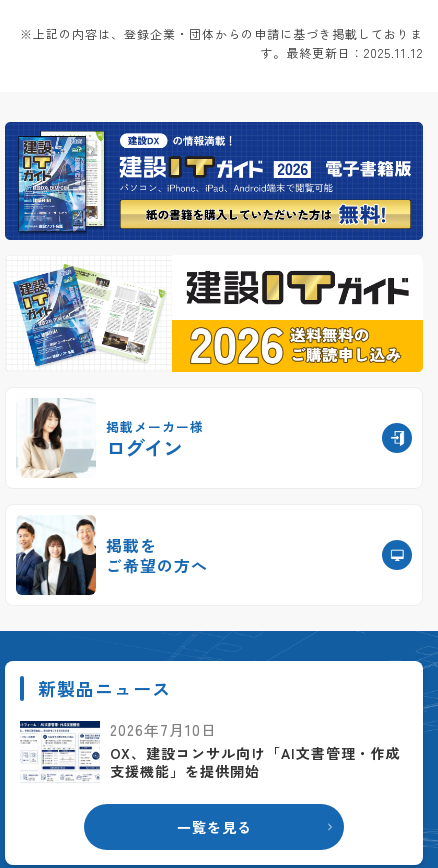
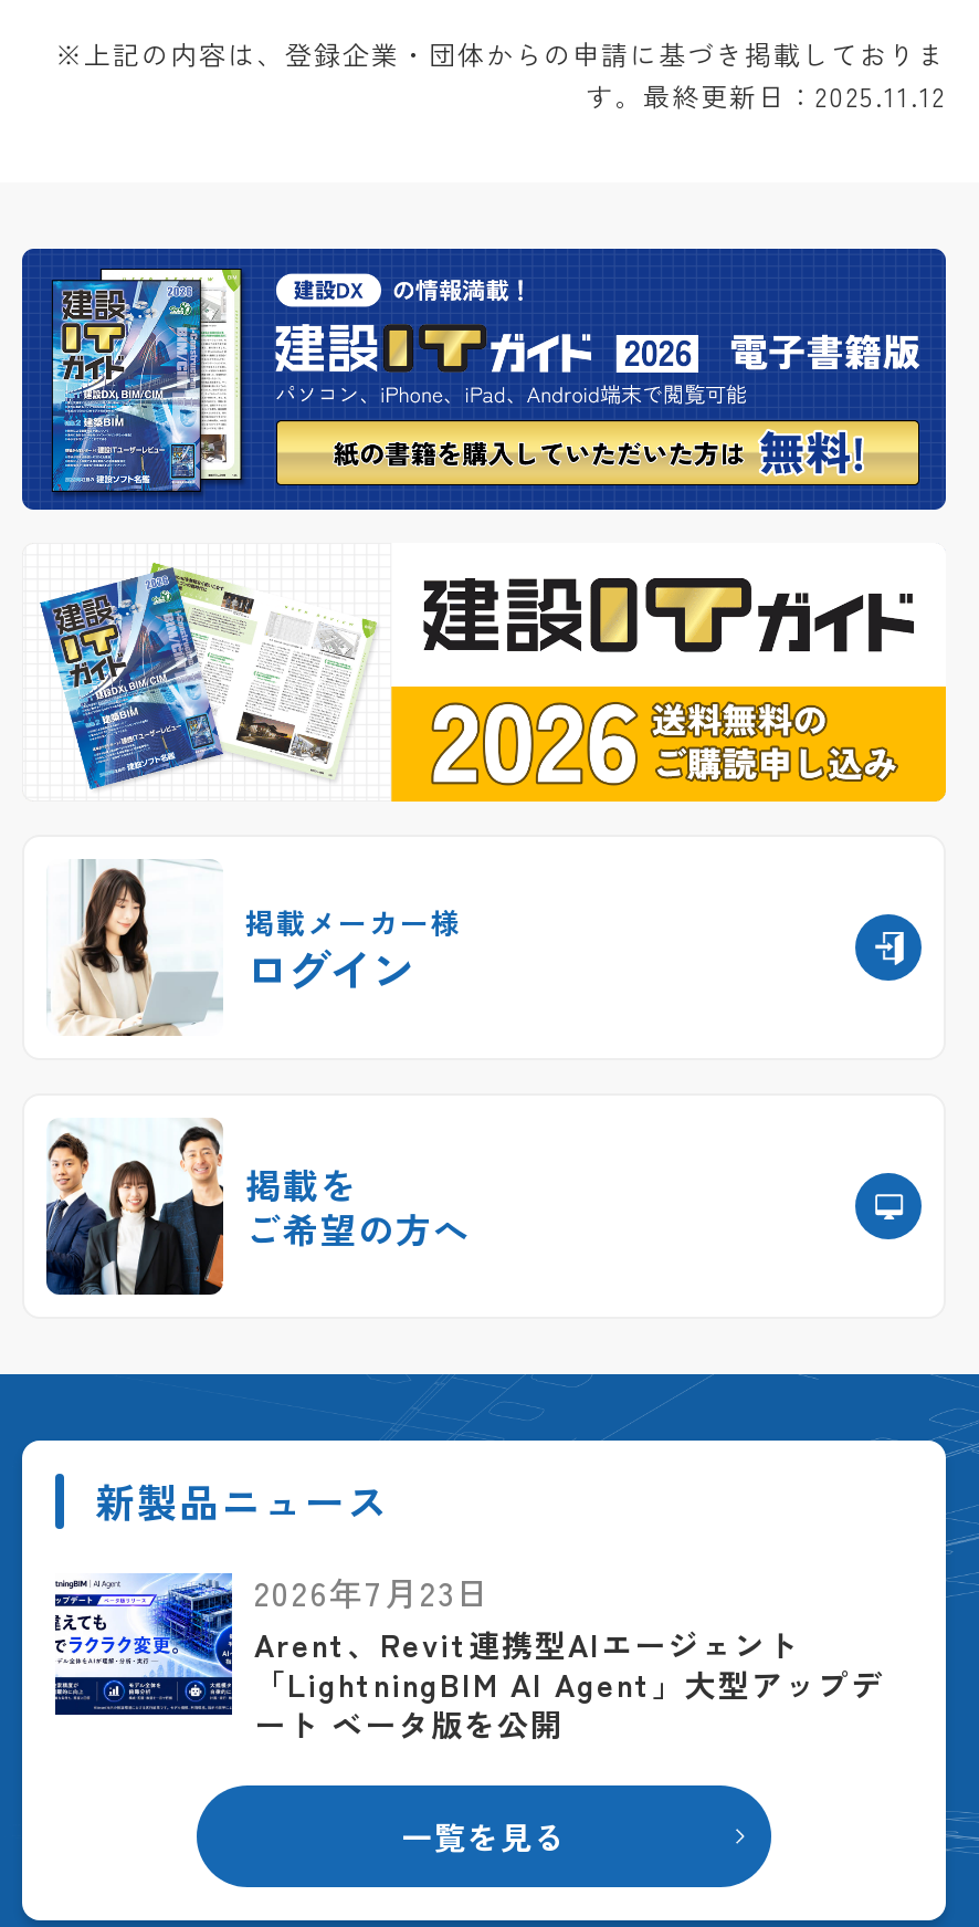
[20,719,401,781] [image] | 2026年7月10日 | OX、建設コンサル向け「AI文書管理・作成 | 支援機能」を提供開始 -> [53,1570,884,1747] [image] | 2026年7月23日 | Arent、Revit連携型AIエージェント | 「LightningBIM AI Agent」大型アップデ | ート ベータ版を公開

